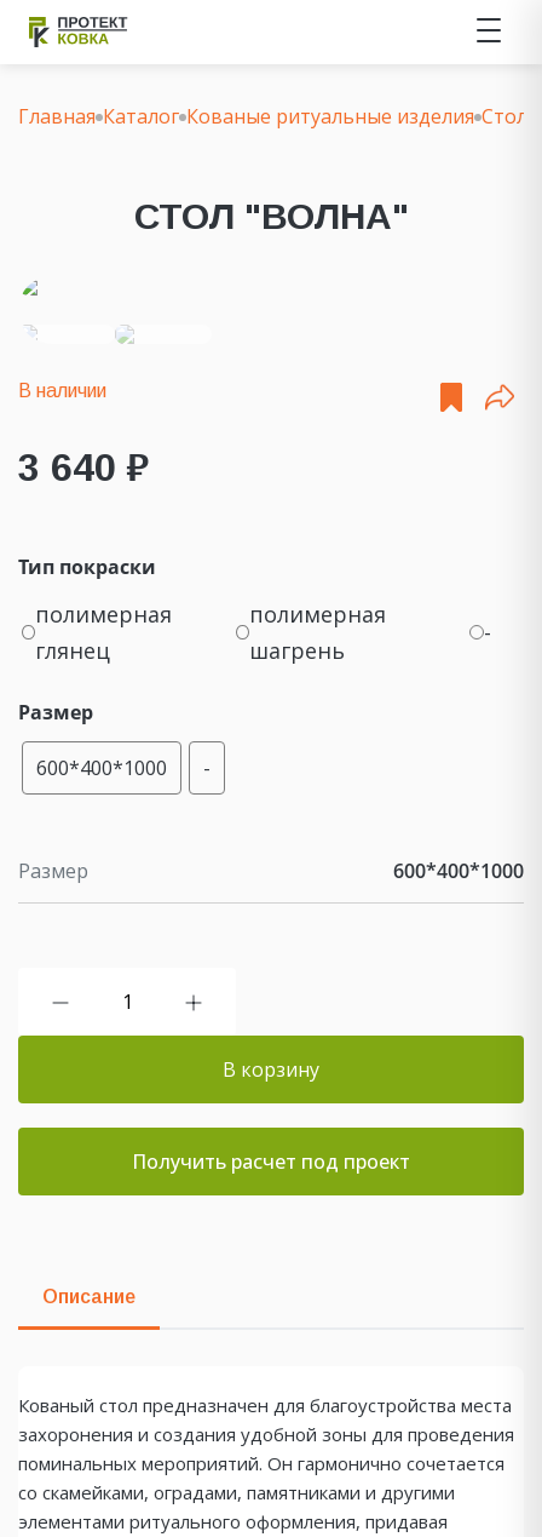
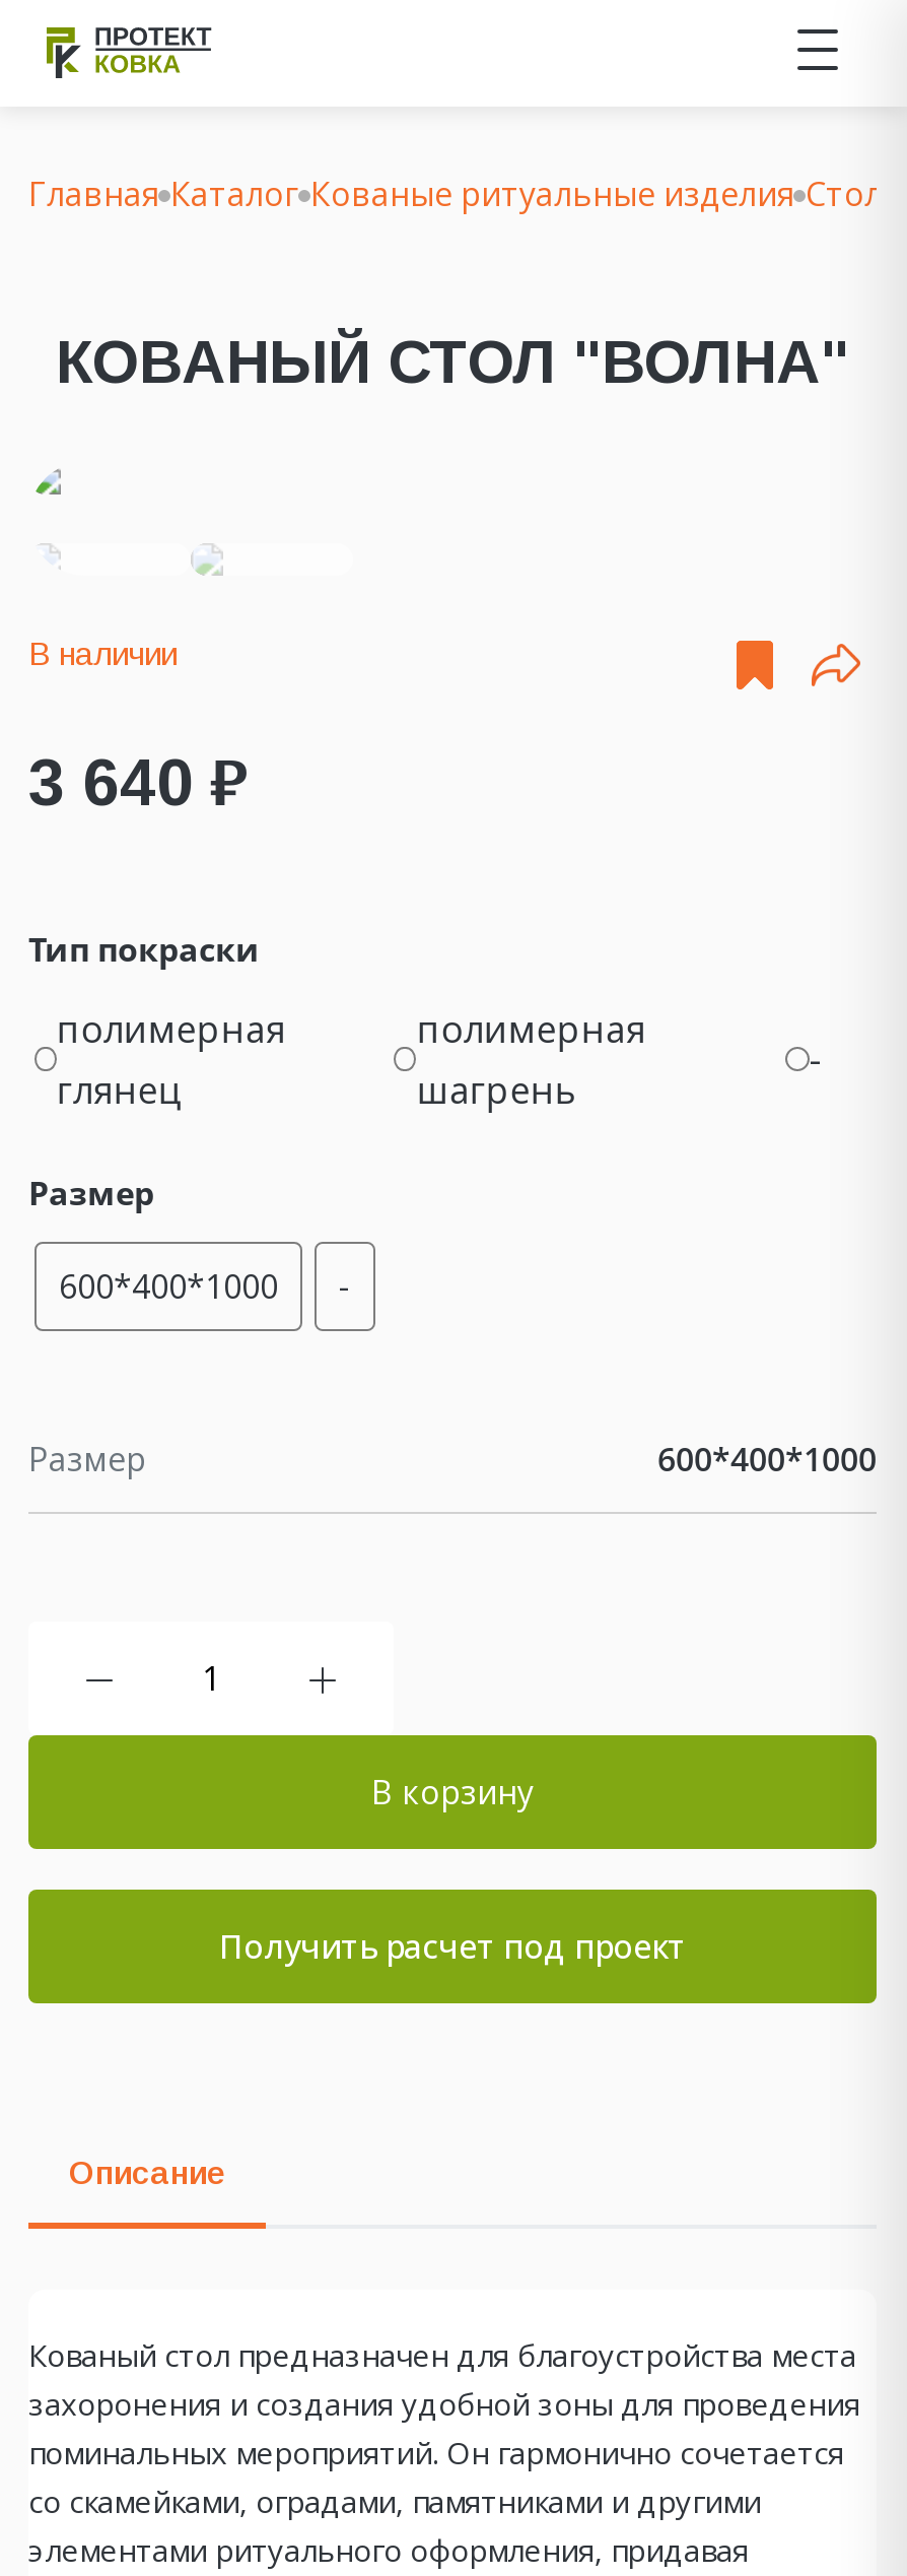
[134,196,408,236] СТОЛ "ВОЛНА" -> [56,328,849,395] КОВАНЫЙ СТОЛ "ВОЛНА"

